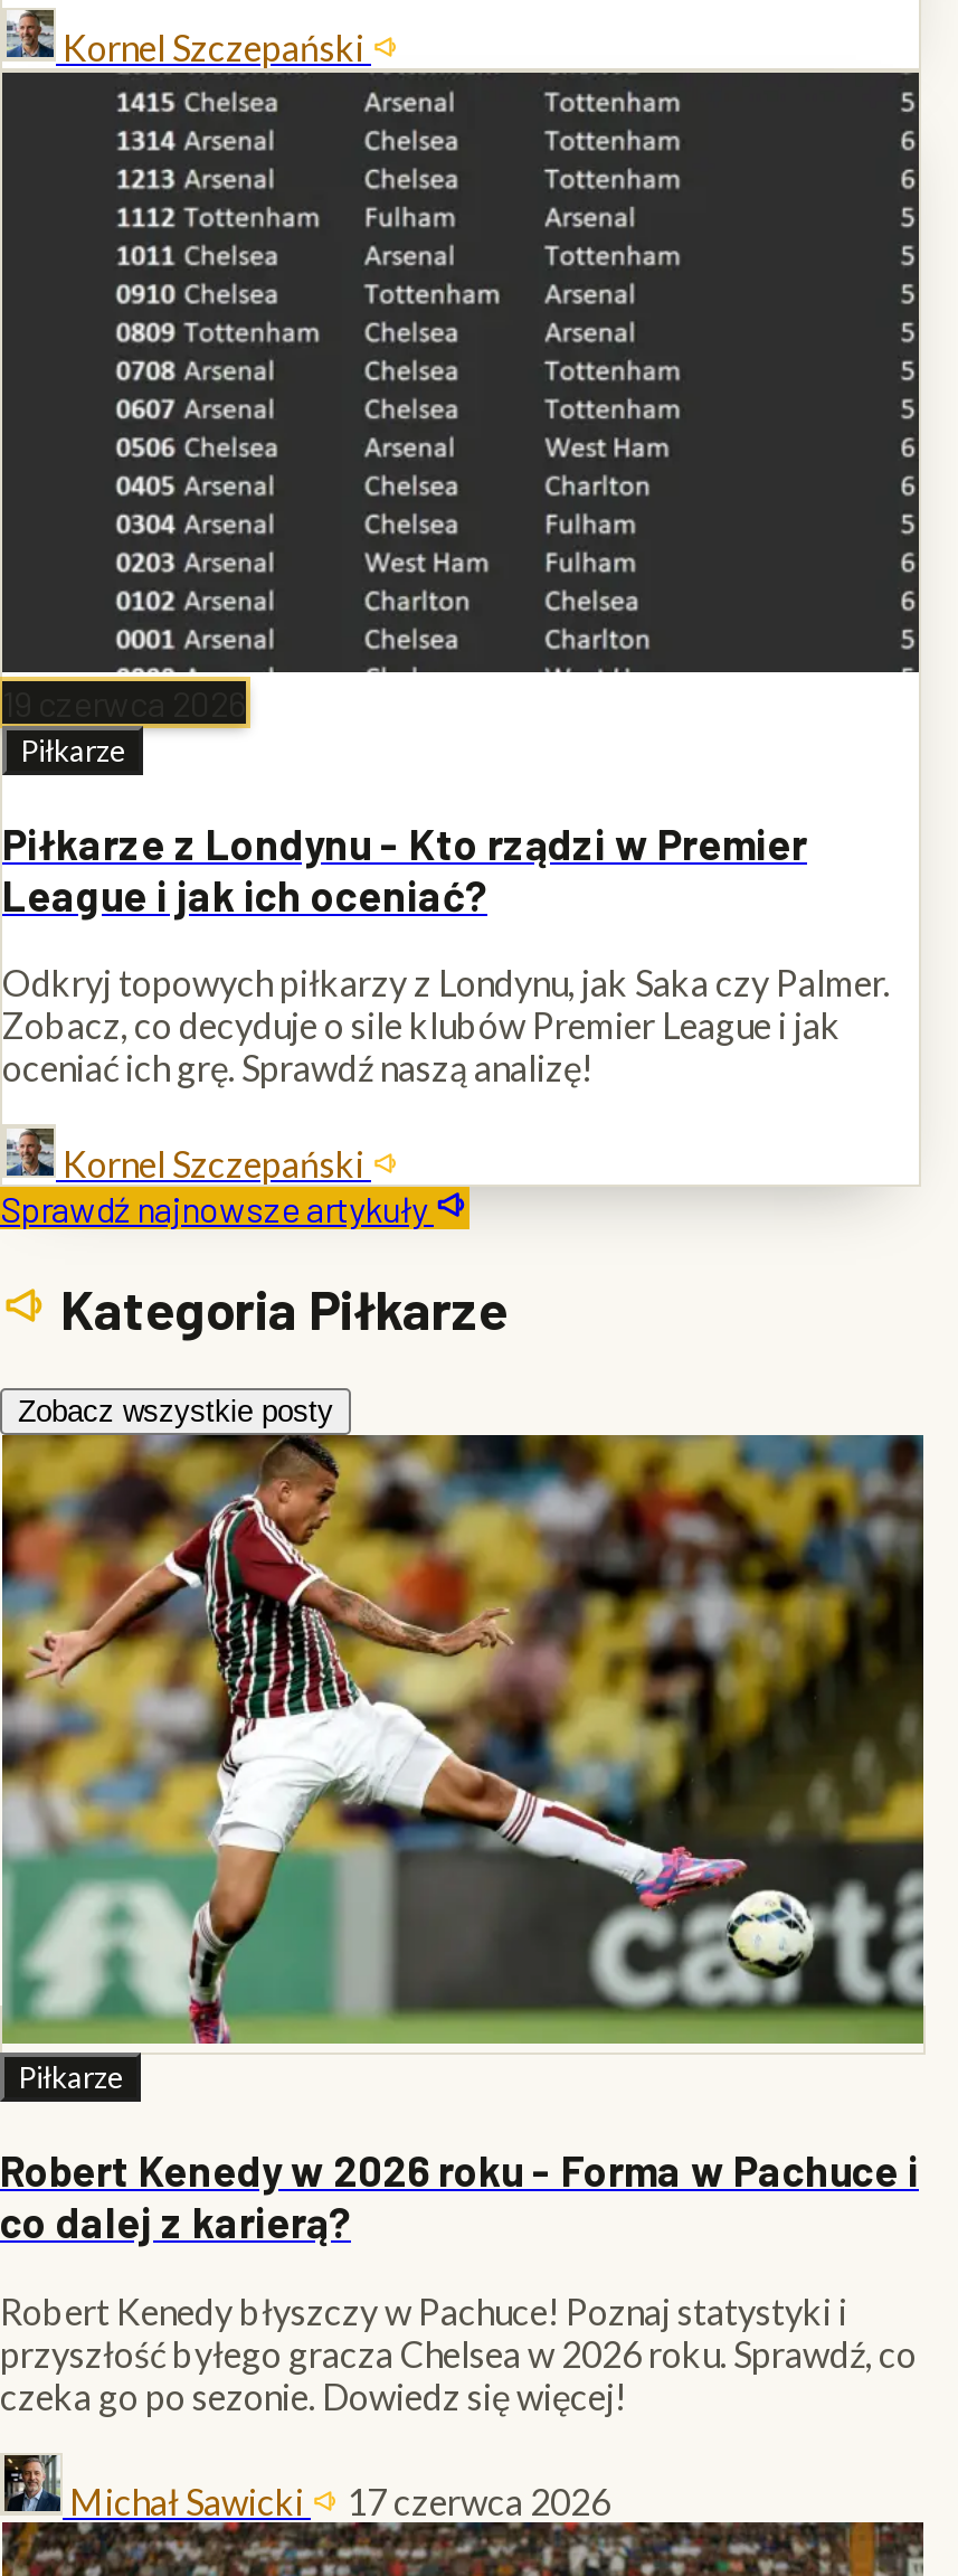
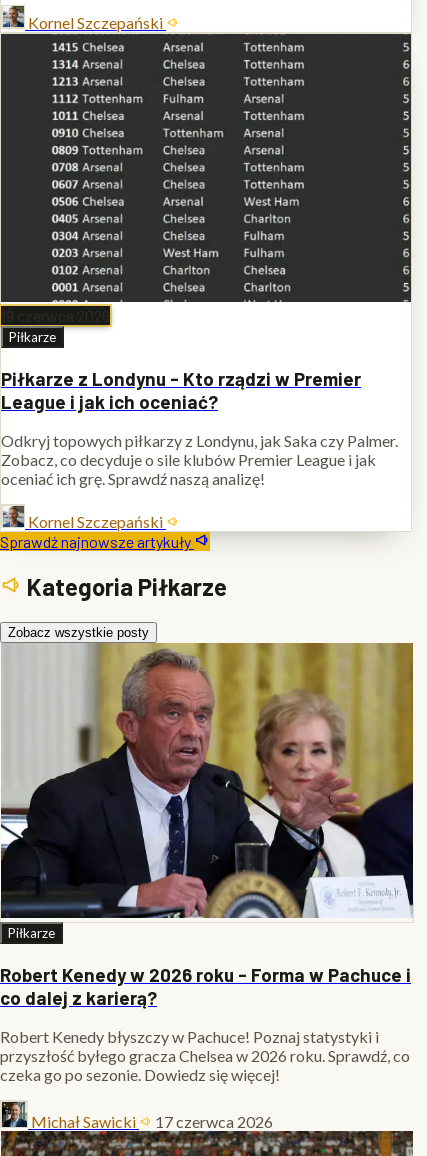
[7,1433,926,2046] [image] -> [3,642,414,919] [image]

